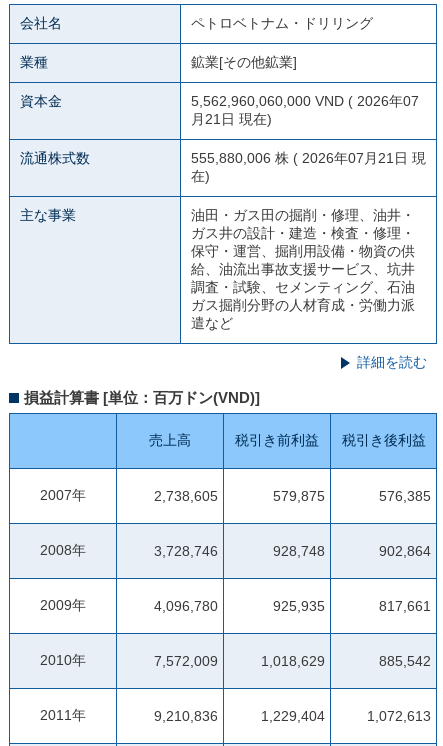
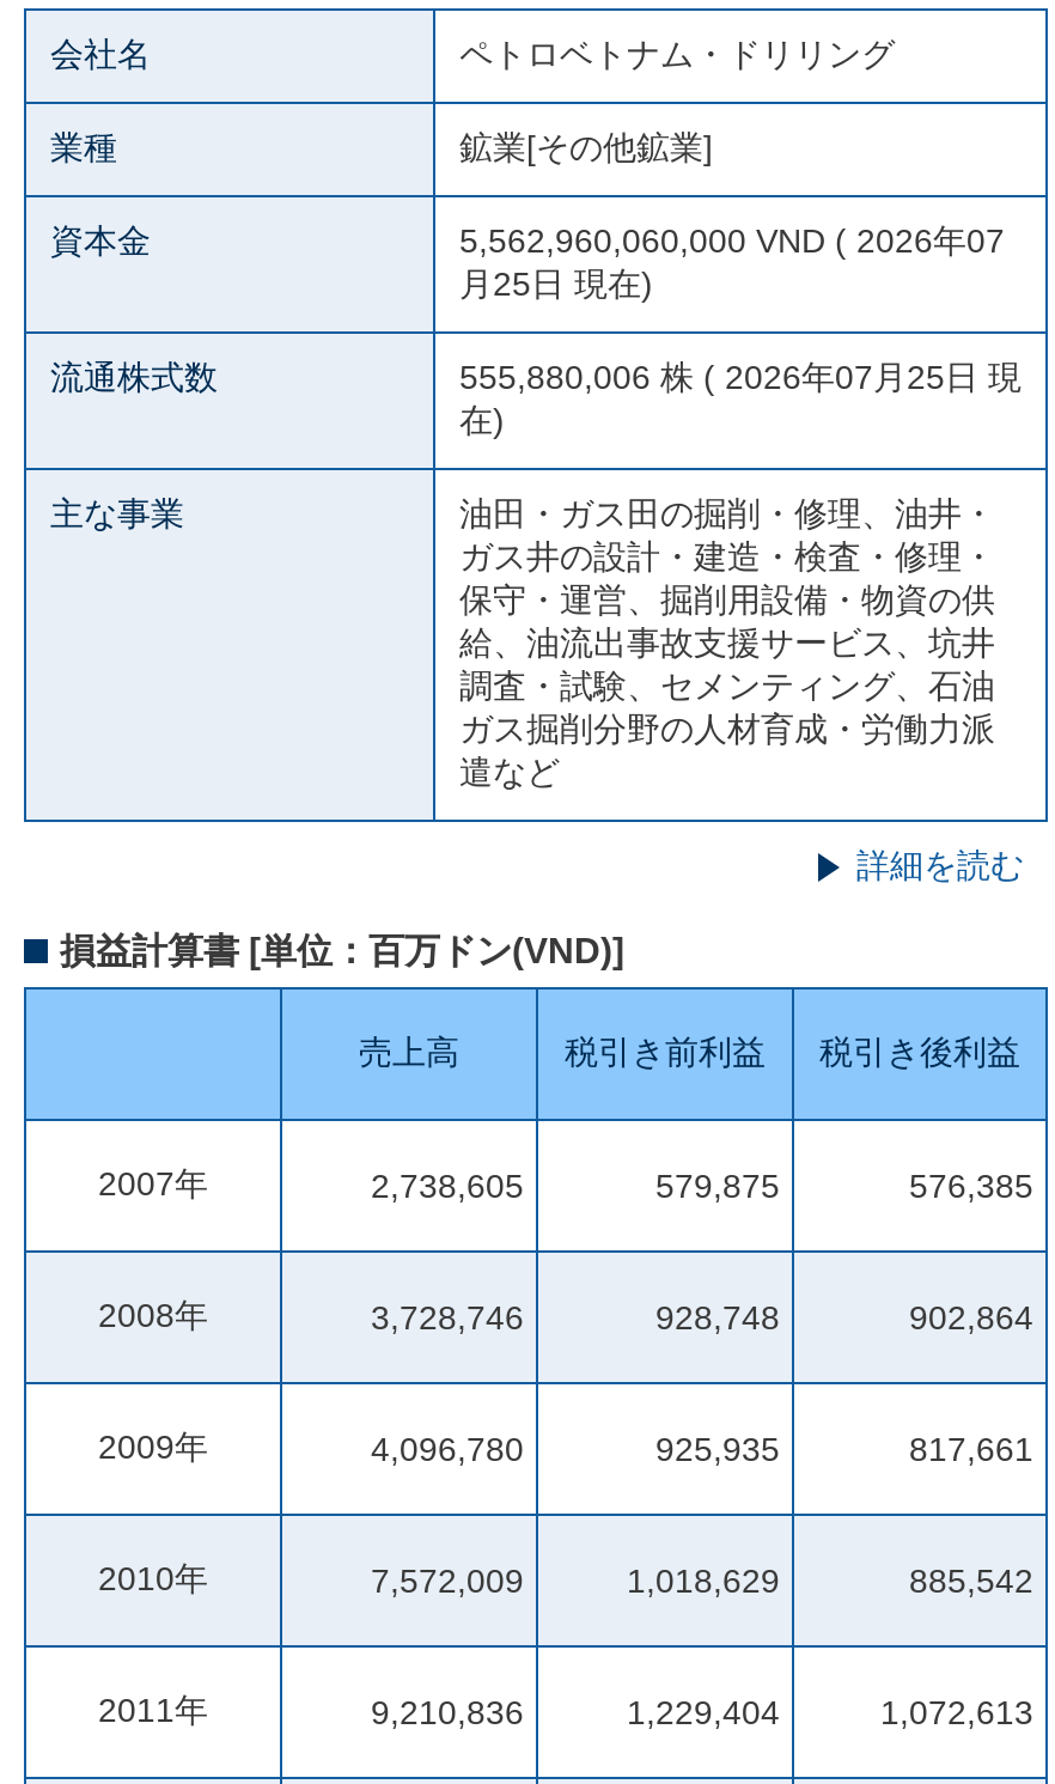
[191,111,272,127] 月21日 現在) -> [459,264,653,302] 月25日 現在)
[191,150,426,166] 555,880,006 株 ( 2026年07月21日 現 -> [459,357,1022,396] 555,880,006 株 ( 2026年07月25日 現

